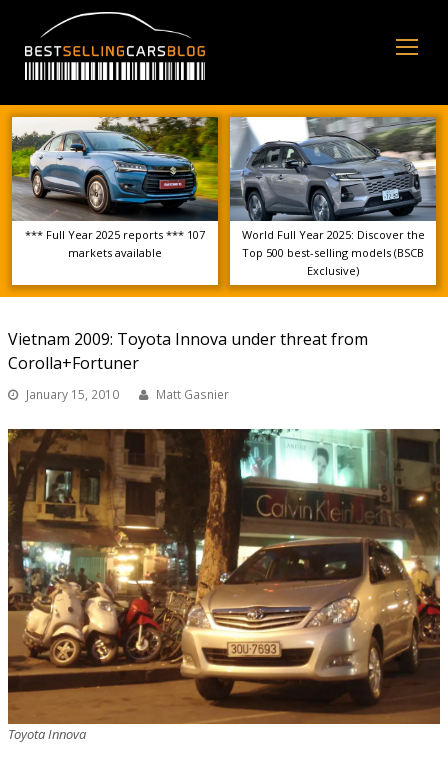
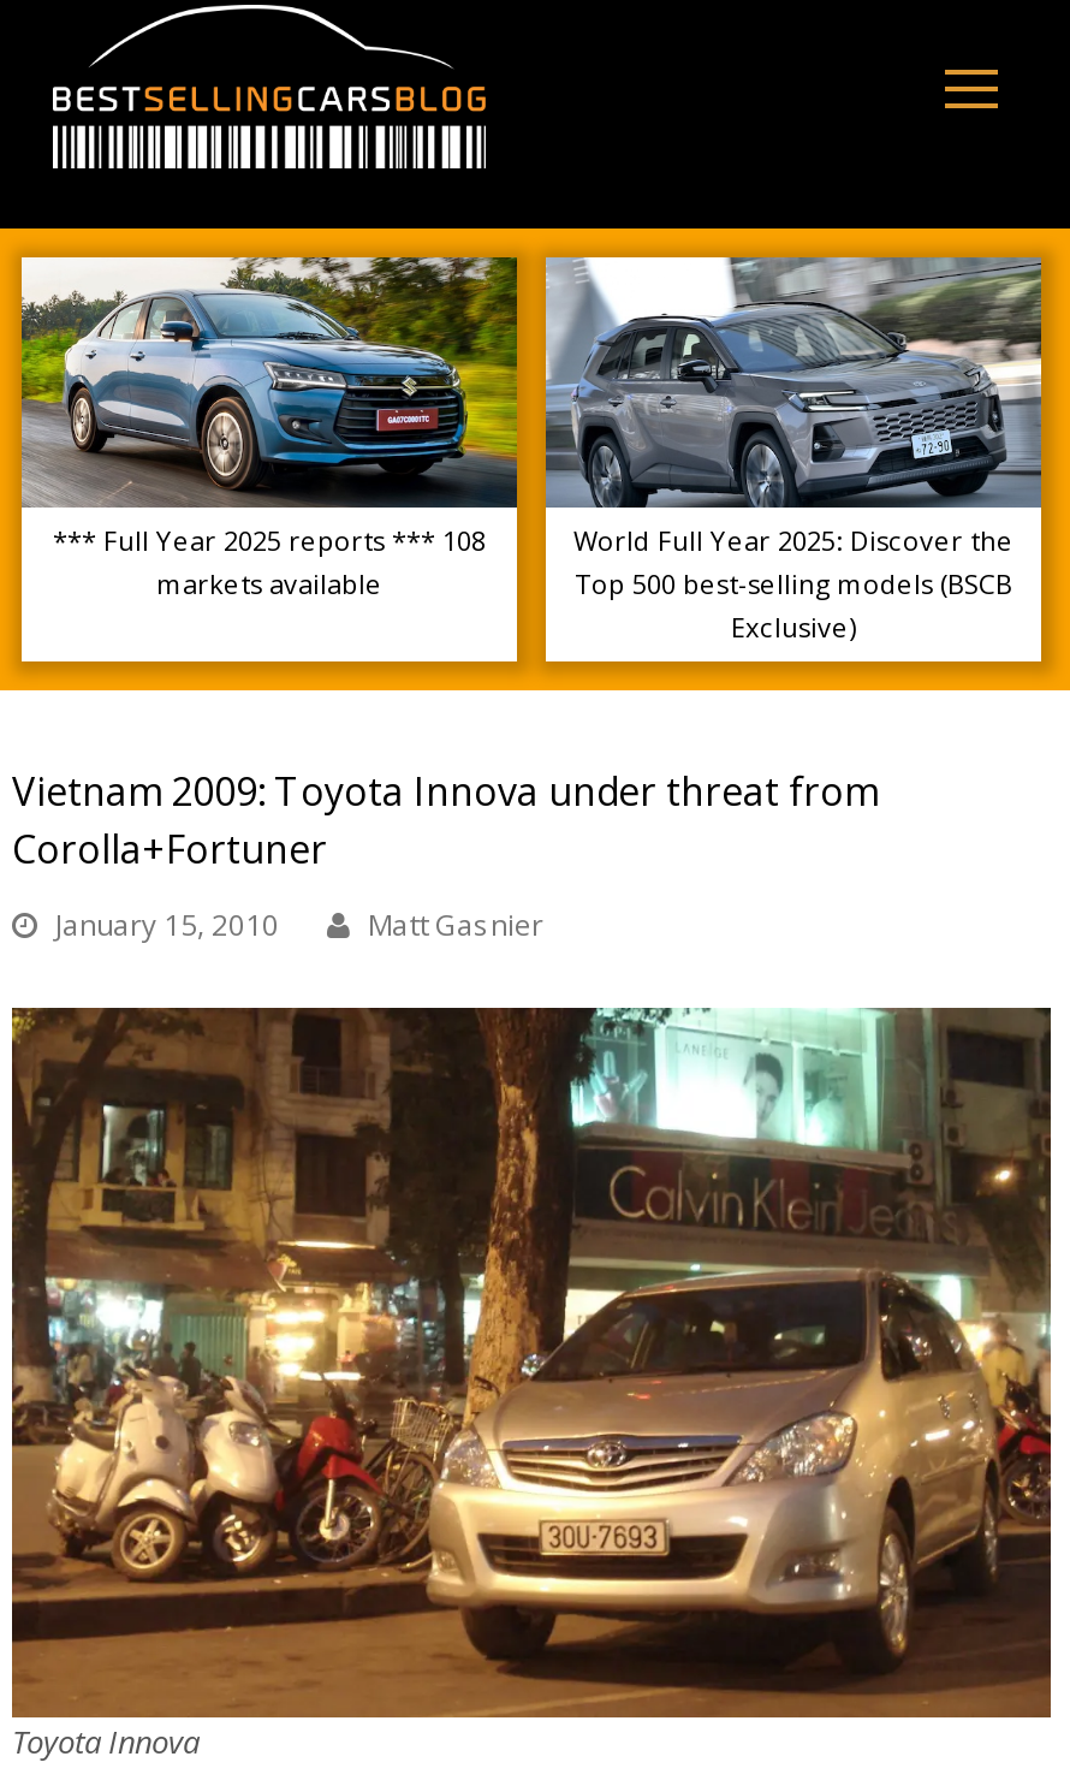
[25,227,205,242] *** Full Year 2025 reports *** 107 -> [53,522,486,558] *** Full Year 2025 reports *** 108

